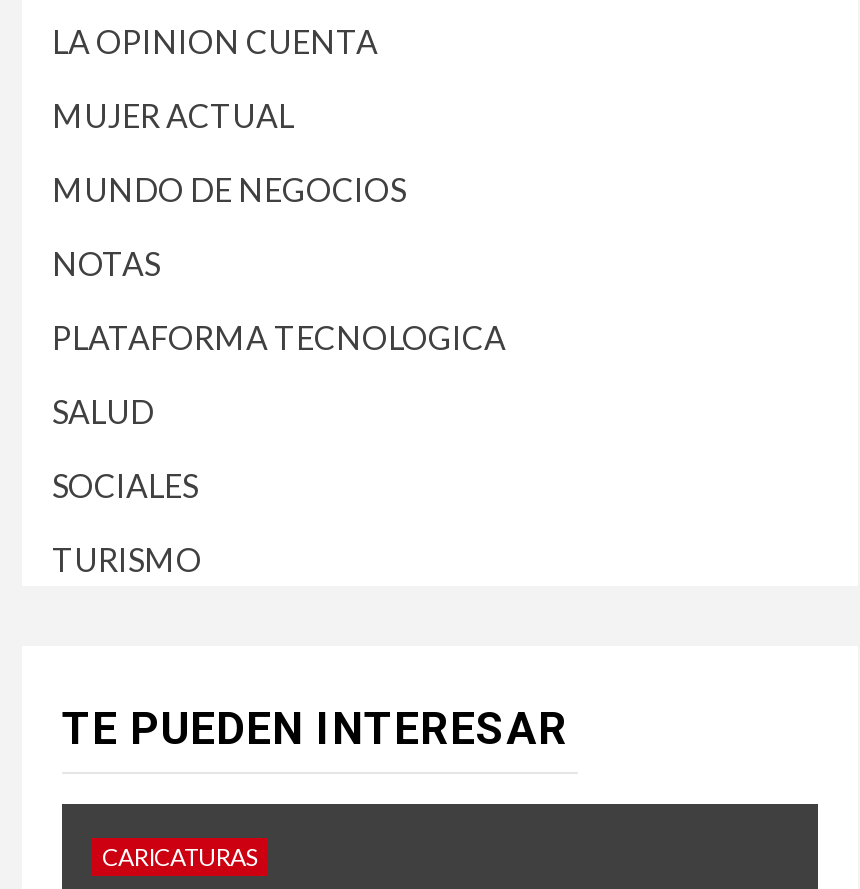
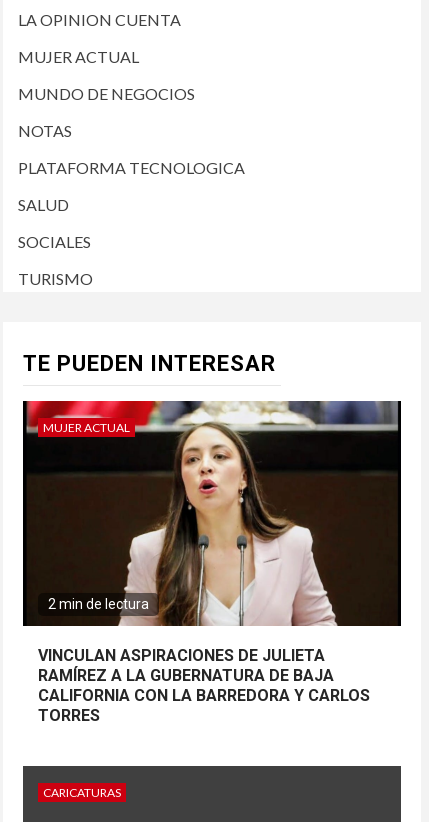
none -> [24,400,400,627] [image] | MUJER ACTUAL
none -> [38,596,370,725] 2 min de lectura | VINCULAN ASPIRACIONES DE JULIETA | RAMÍREZ A LA GUBERNATURA DE BAJA | CALIFORNIA CON LA BARREDORA Y CARLOS | TORRES

